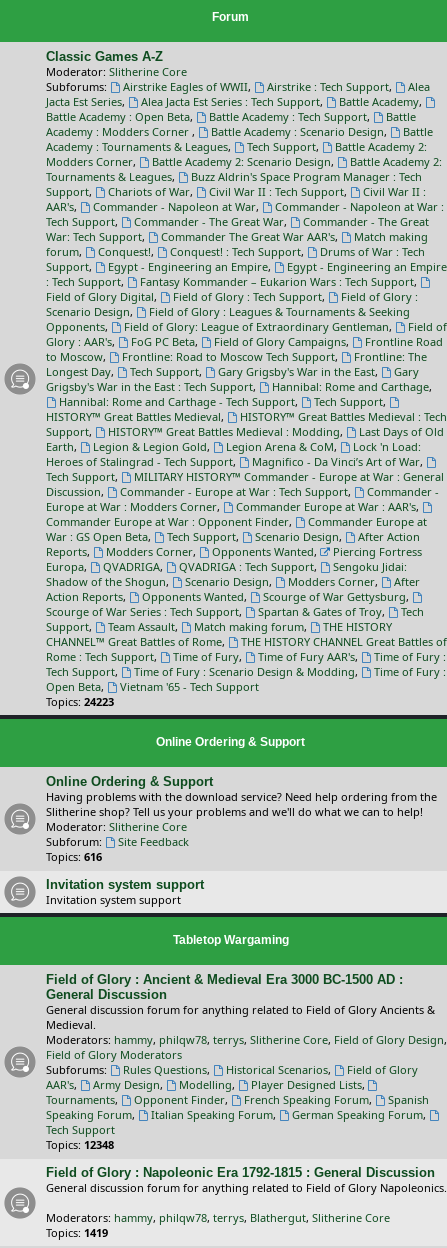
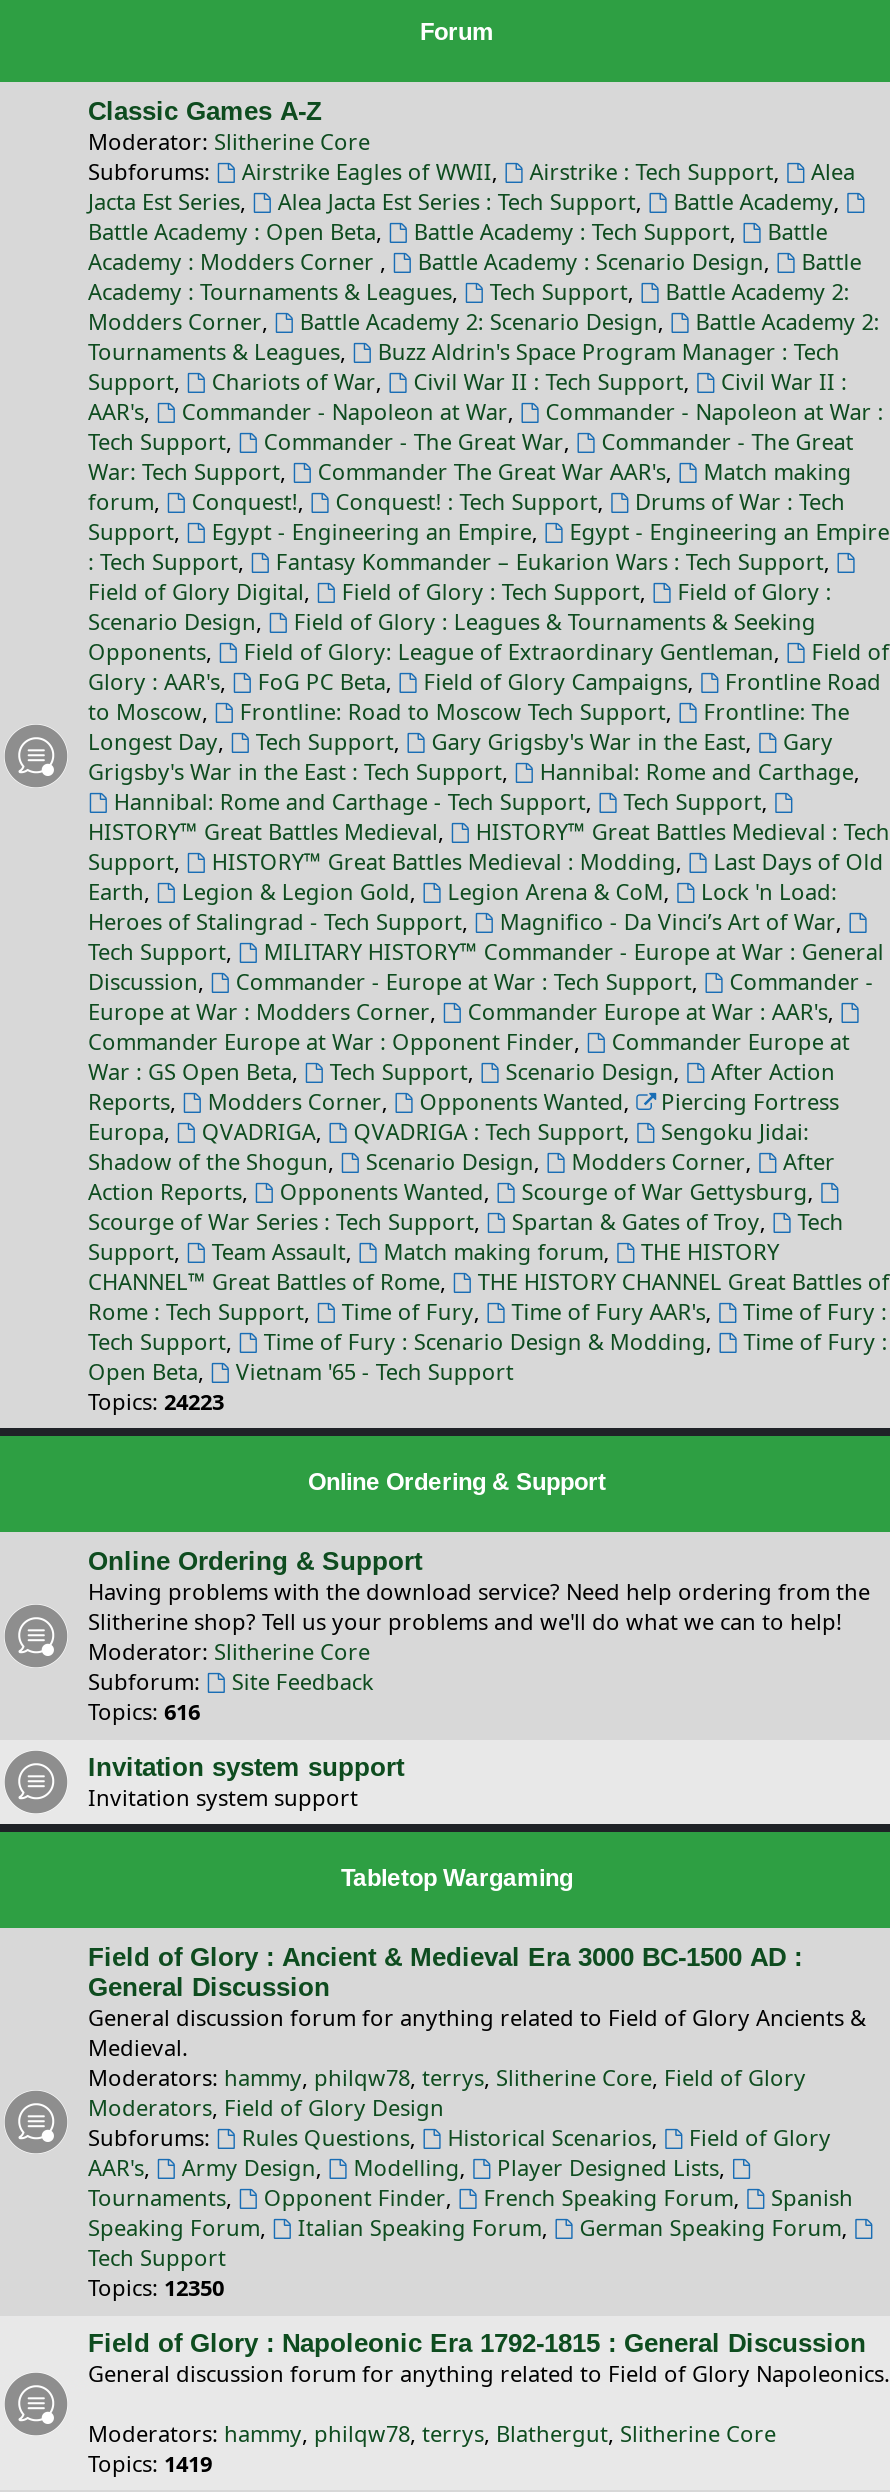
[46,1032,447,1062] Moderators: hammy, philqw78, terrys, Slitherine Core, Field of Glory Design, | Field of Glory Moderators -> [88,2062,806,2122] Moderators: hammy, philqw78, terrys, Slitherine Core, Field of Glory | Moderators, Field of Glory Design
[46,1137,114,1152] Topics: 12348 -> [88,2272,224,2302] Topics: 12350

